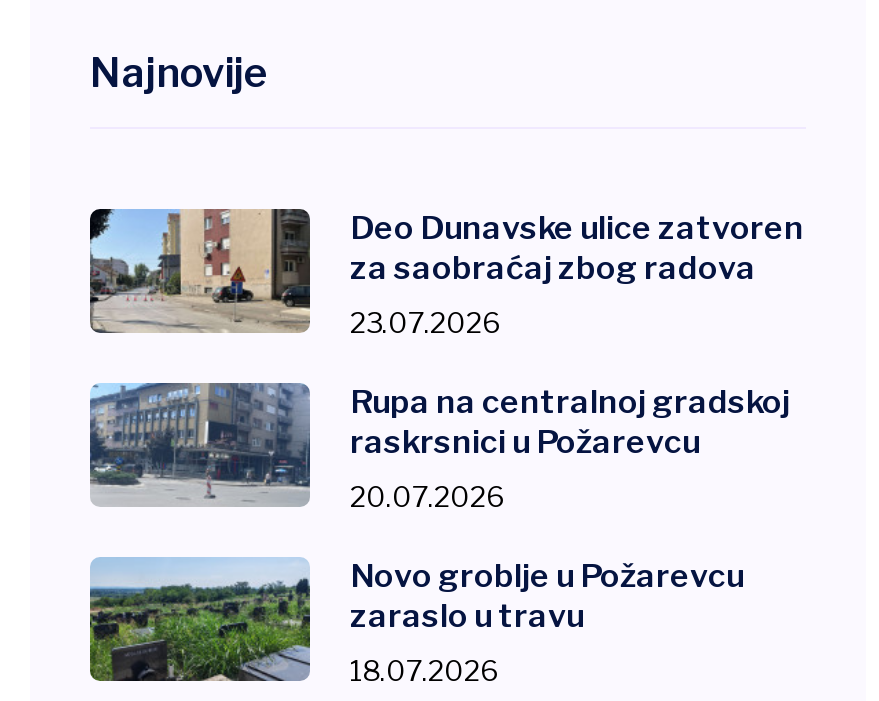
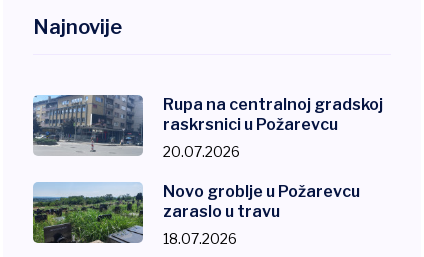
[88,206,804,339] [image] | Deo Dunavske ulice zatvoren | za saobraćaj zbog radova | 23.07.2026 -> none

